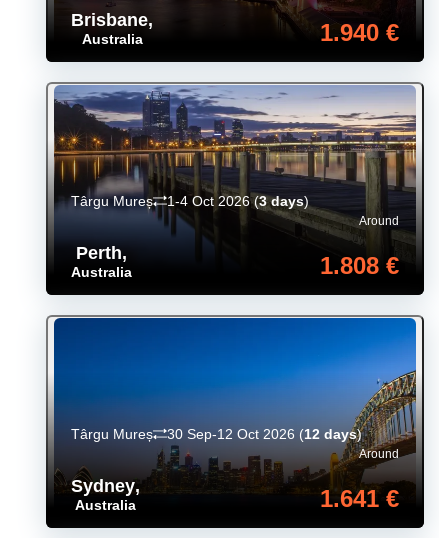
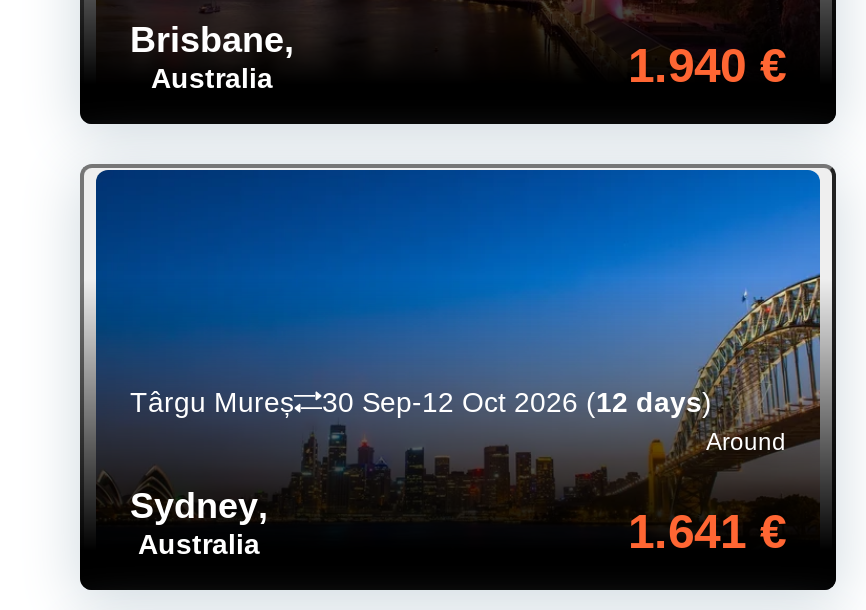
[53,84,417,280] [image] | Perth, | Australia -> none
[71,193,309,209] Târgu Mureș | 1-4 Oct 2026 (3 days) -> none
[320,214,399,279] Around | 1.808 € -> none

